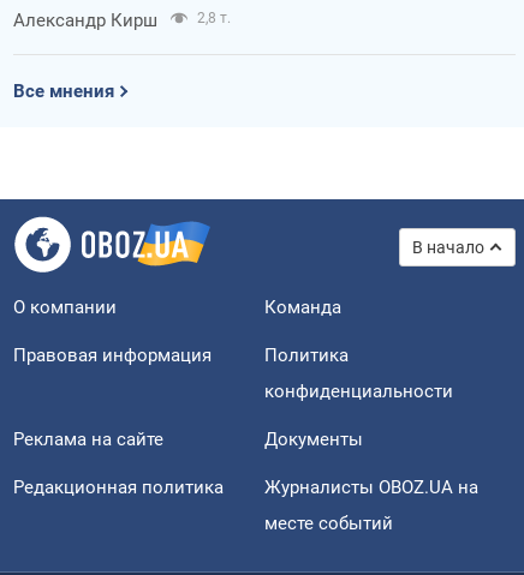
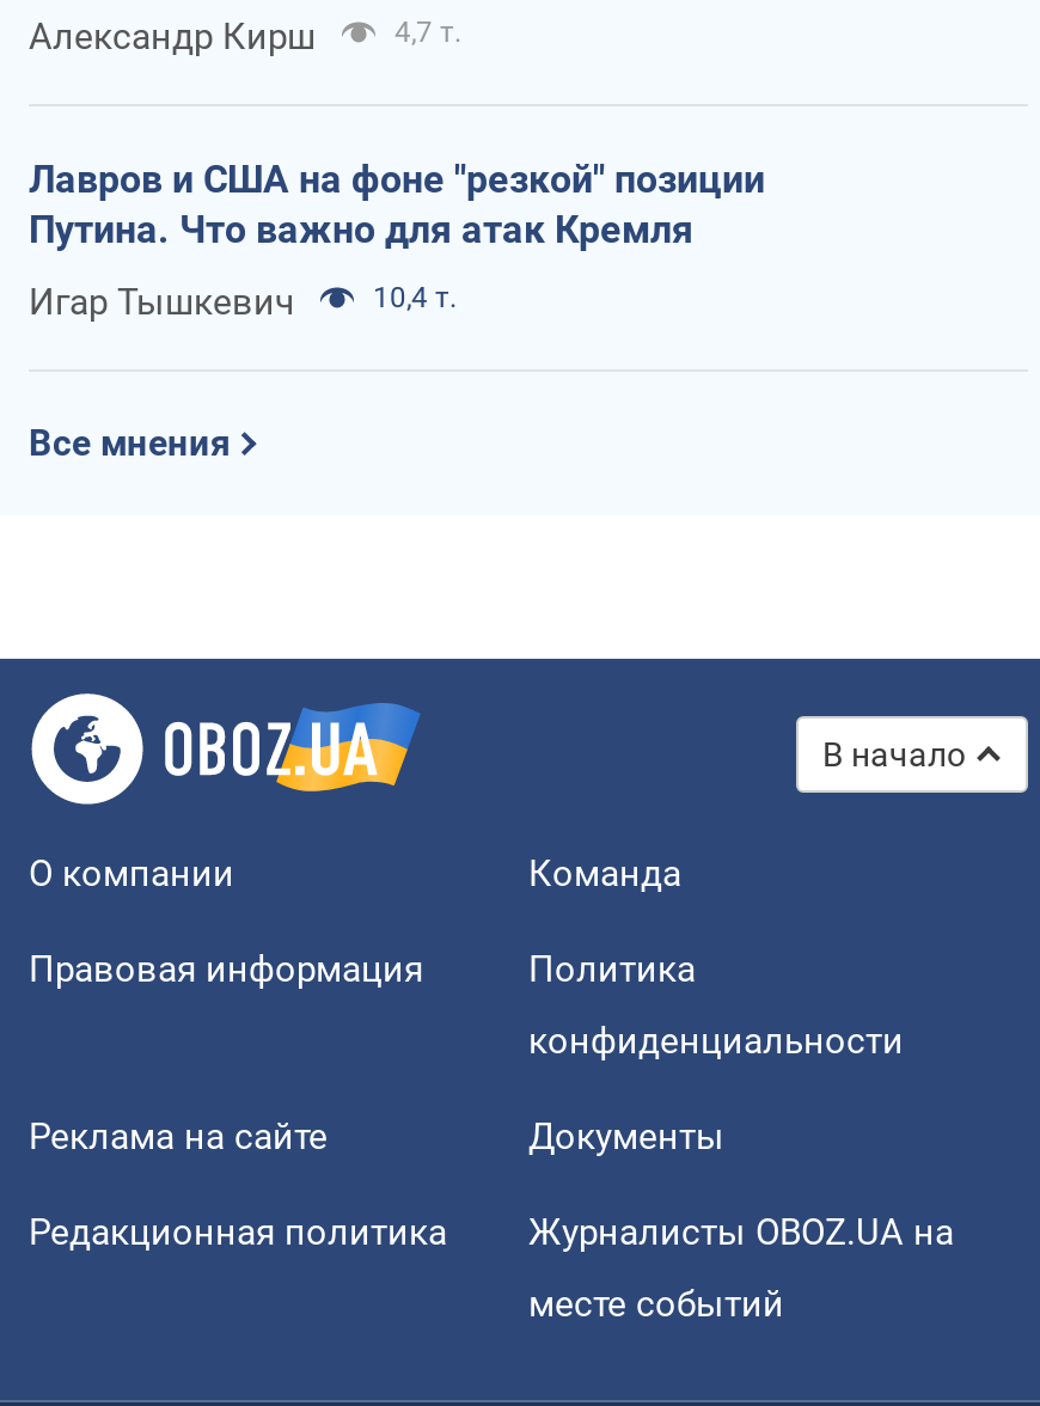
[197,9,231,26] 2,8 т. -> [29,15,765,323] 4,7 т. | Лавров и США на фоне "резкой" позиции | Путина. Что важно для атак Кремля | Игар Тышкевич | 10,4 т.

